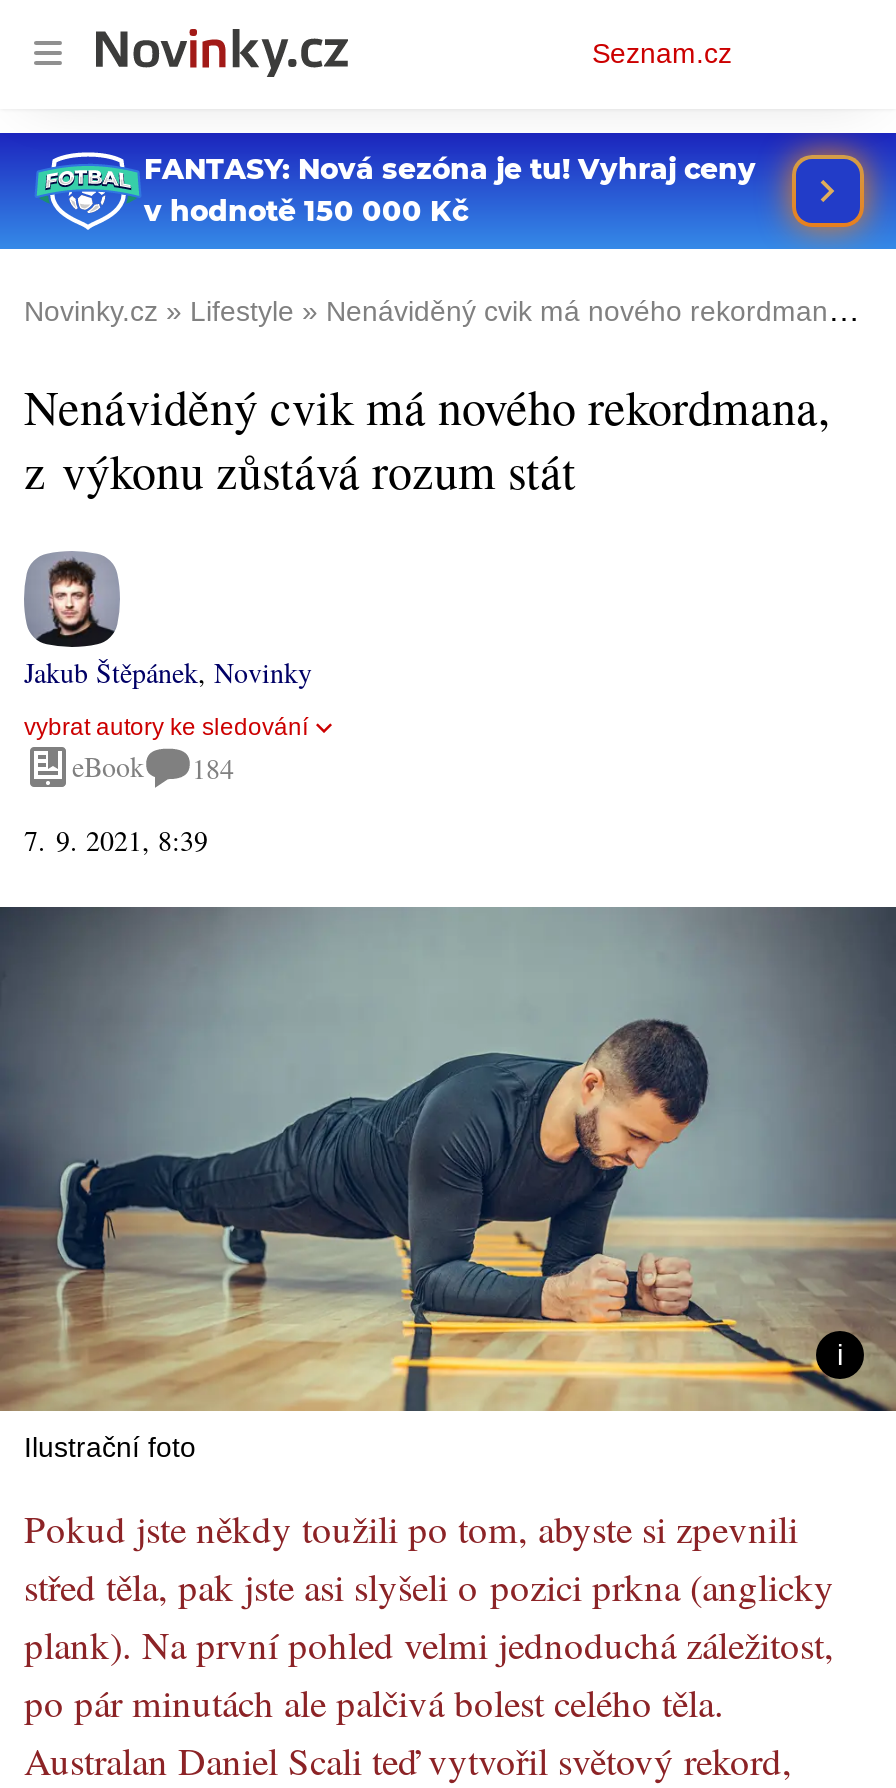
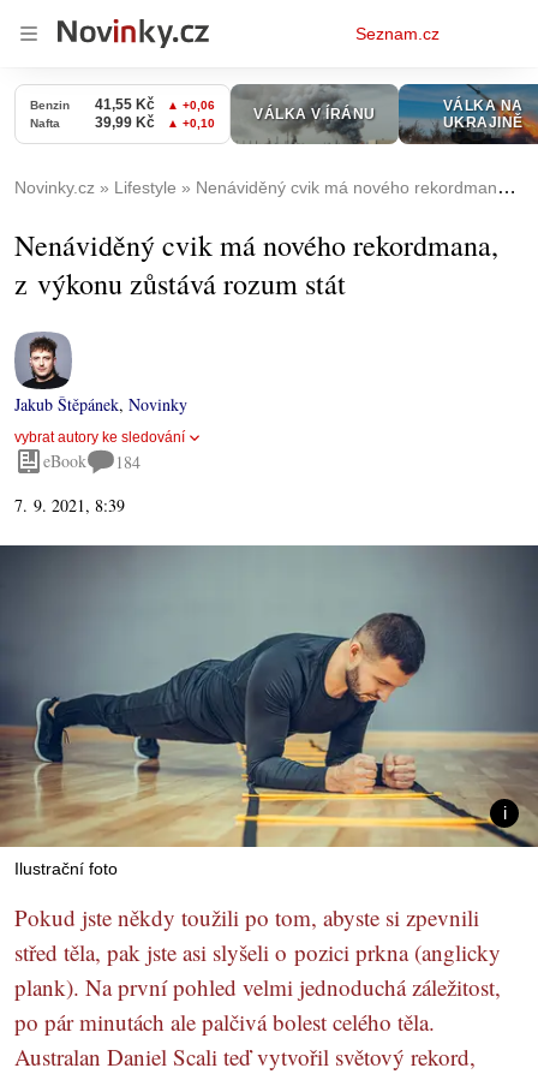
[6,131,890,251] [image] -> [4,82,534,150] [image]

